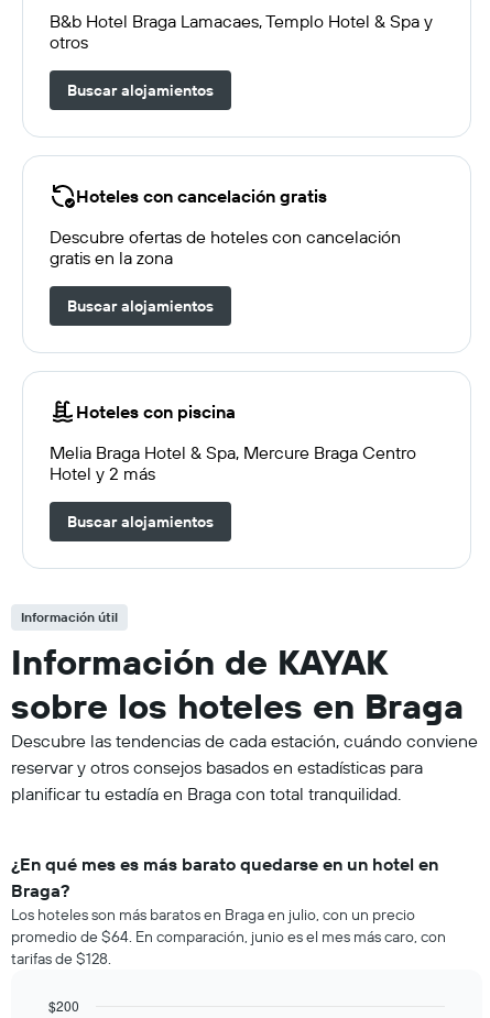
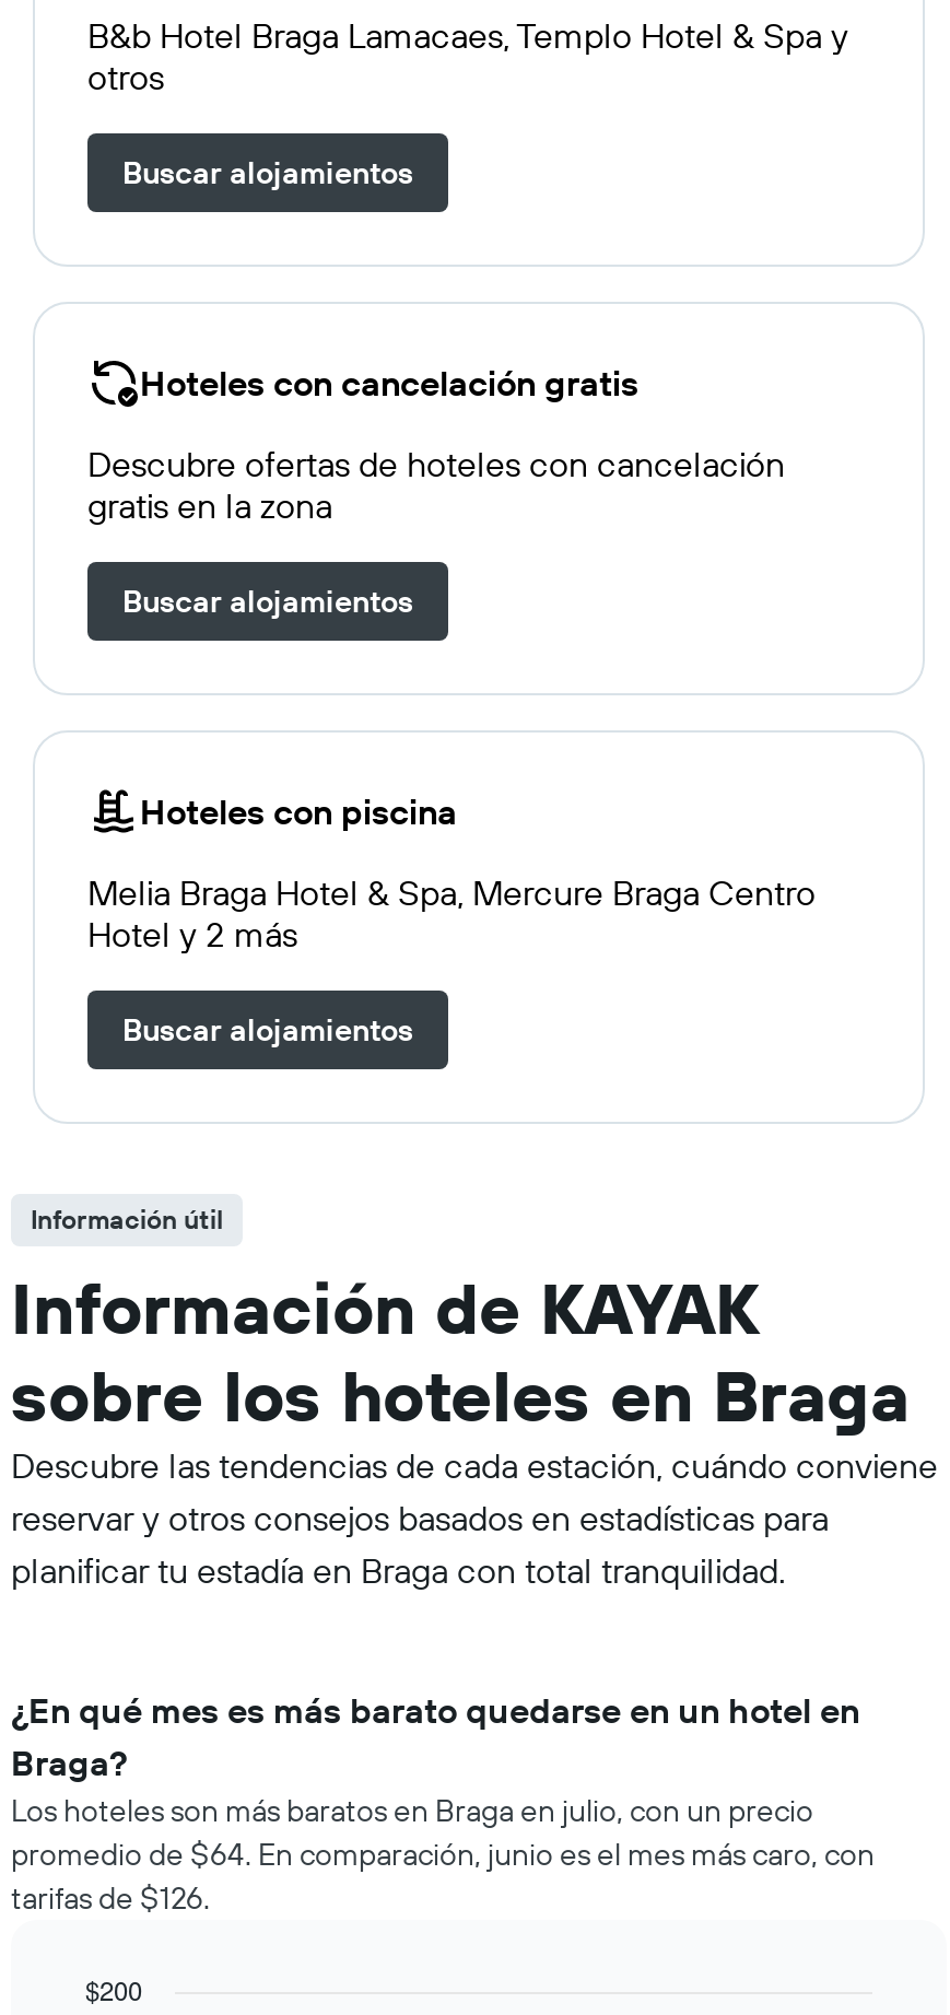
[11,948,111,968] tarifas de $128. -> [11,1877,210,1917] tarifas de $126.

